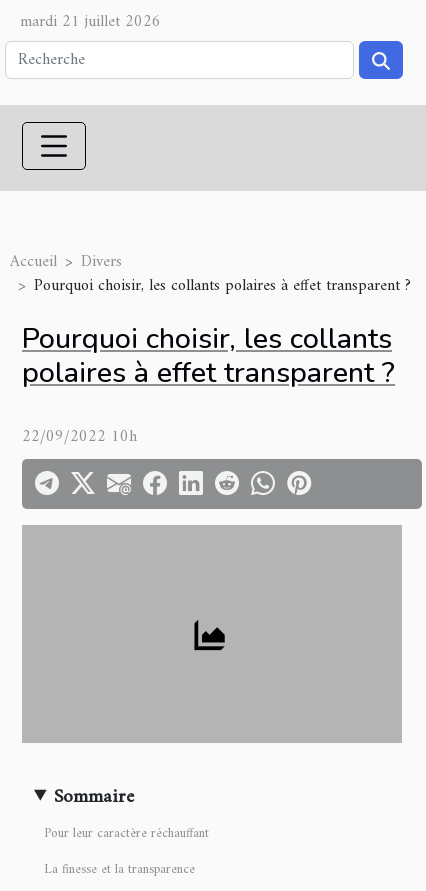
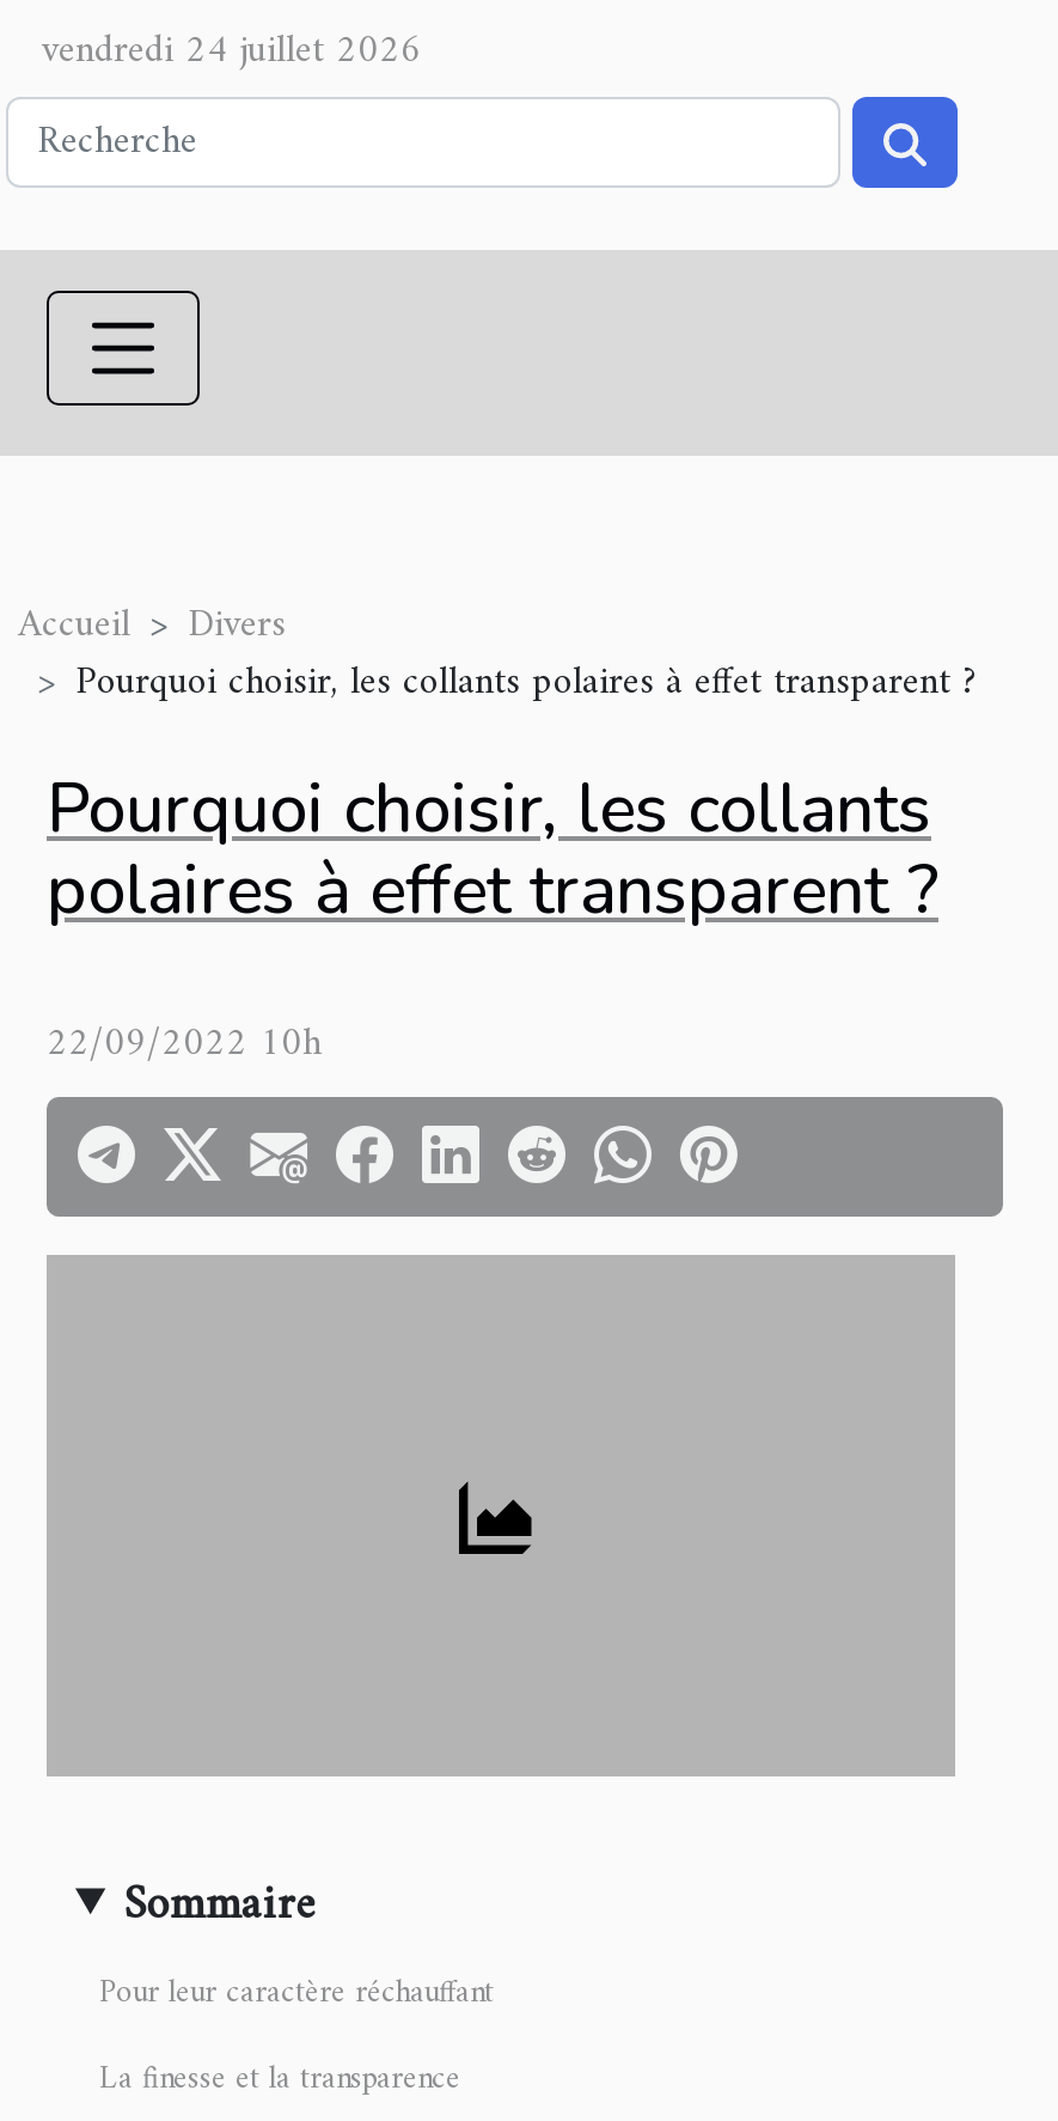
[20,8,161,36] mardi 21 juillet 2026 -> [42,18,422,85] vendredi 24 juillet 2026

